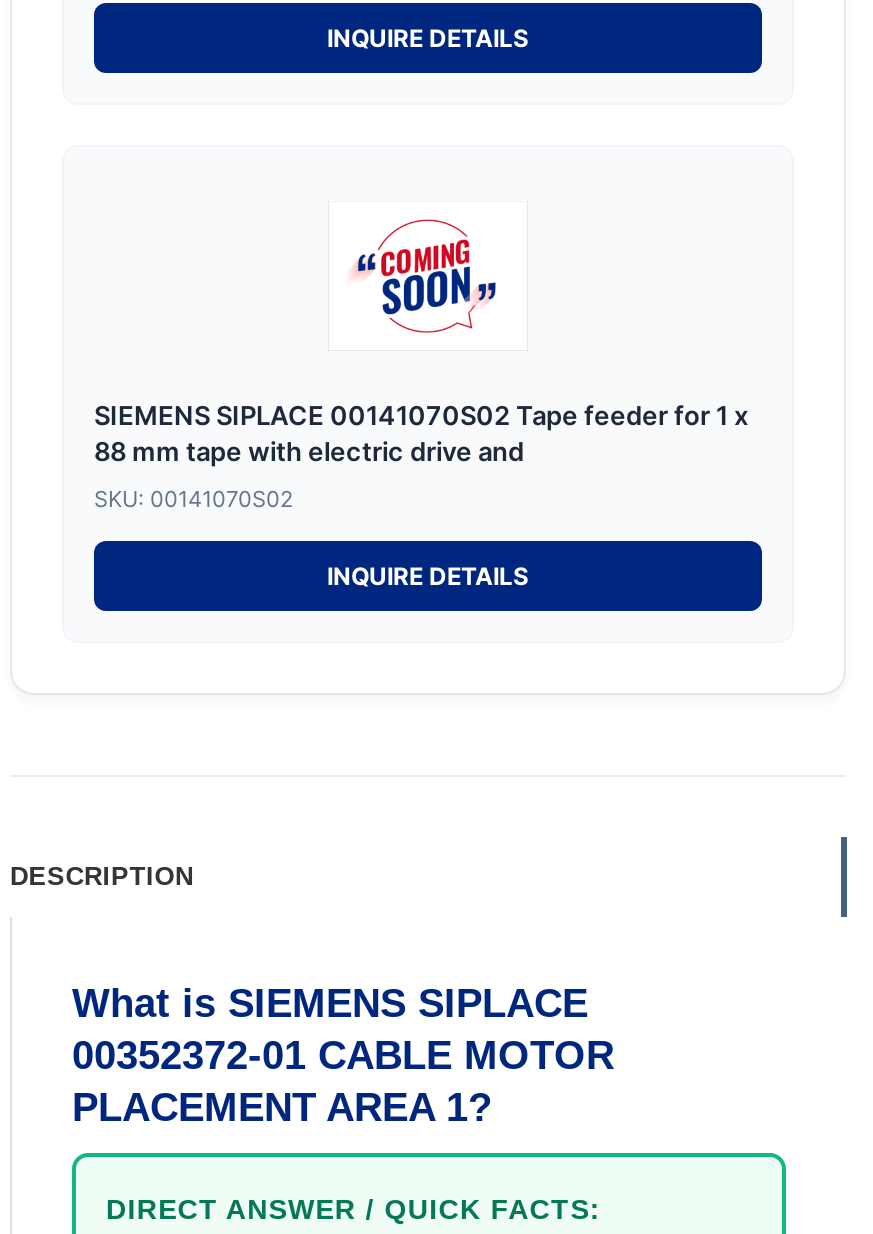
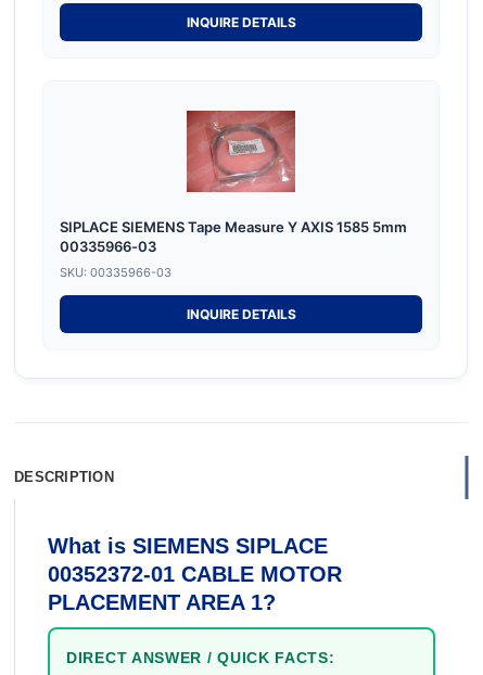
[94,201,748,466] [image] | SIEMENS SIPLACE 00141070S02 Tape feeder for 1 x | 88 mm tape with electric drive and -> [60,110,407,255] [image] | SIPLACE SIEMENS Tape Measure Y AXIS 1585 5mm | 00335966-03
[94,484,294,512] SKU: 00141070S02 -> [60,264,171,280] SKU: 00335966-03

